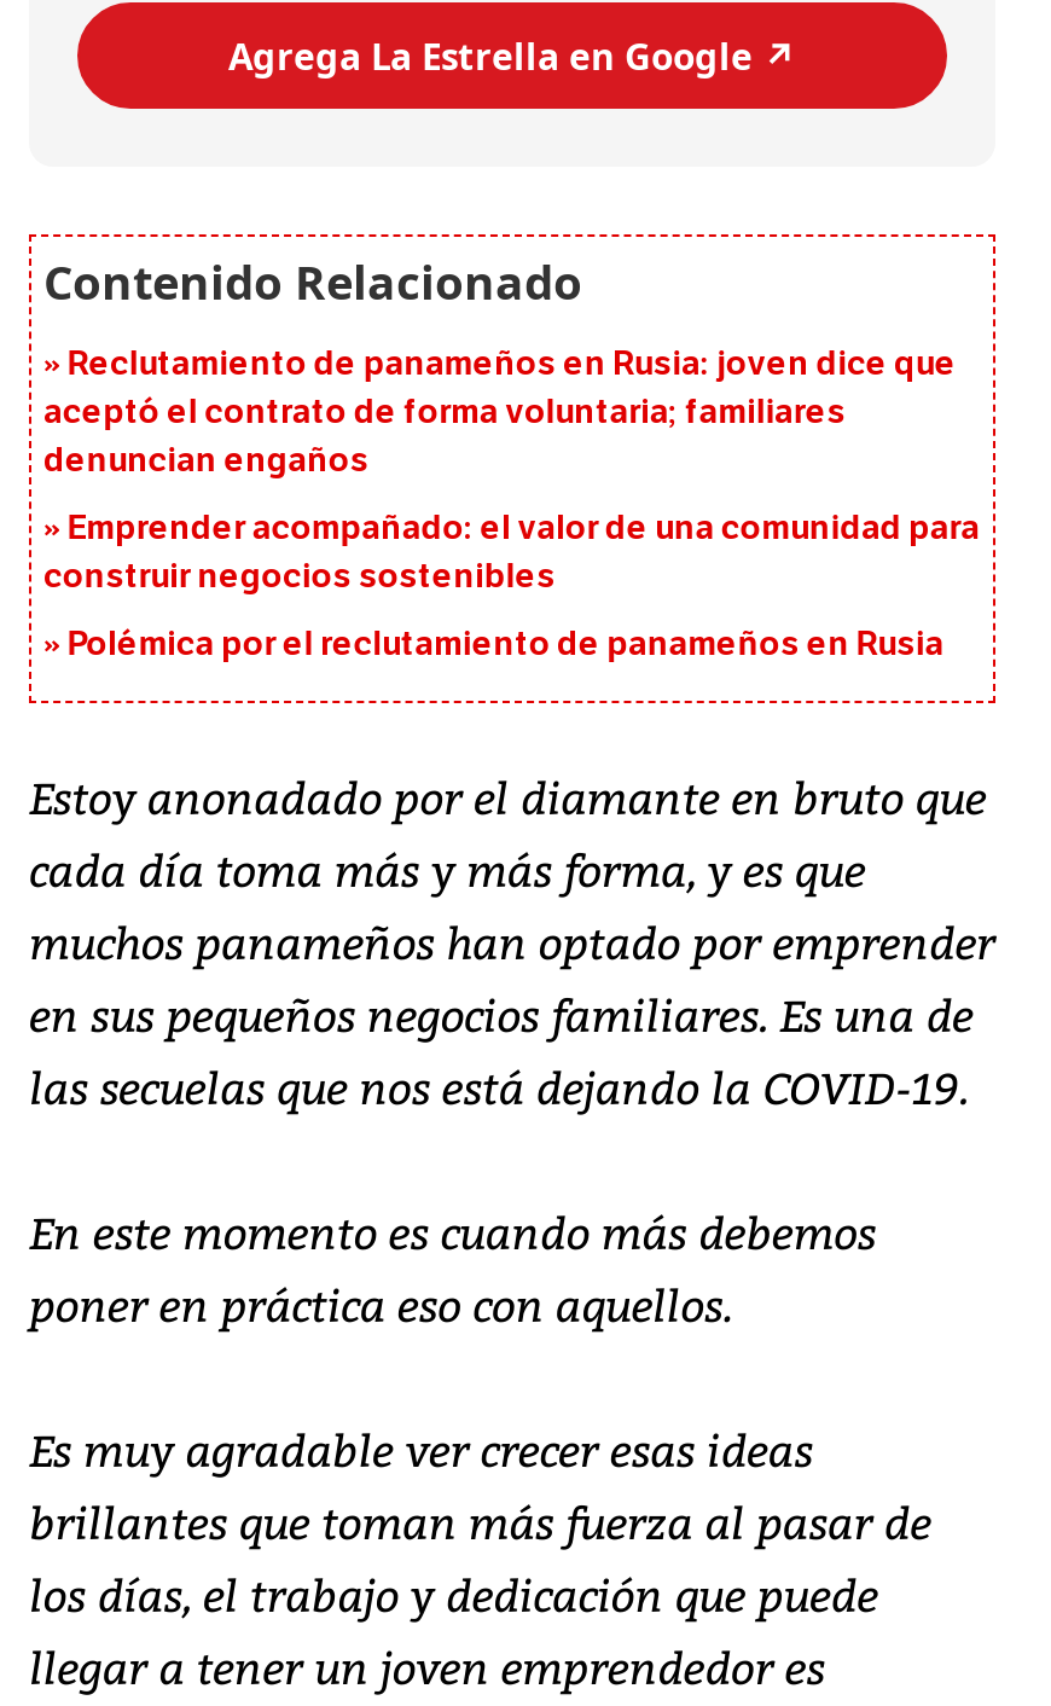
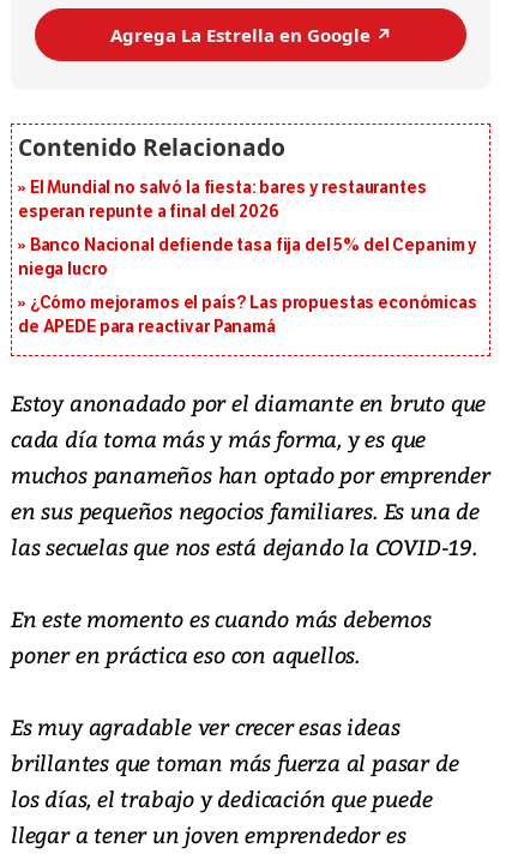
[43,344,956,482] Reclutamiento de panameños en Rusia: joven dice que | aceptó el contrato de forma voluntaria; familiares | denuncian engaños -> [18,178,426,222] El Mundial no salvó la fiesta: bares y restaurantes | esperan repunte a final del 2026
[43,509,980,598] Emprender acompañado: el valor de una comunidad para | construir negocios sostenibles -> [18,236,477,280] Banco Nacional defiende tasa fija del 5% del Cepanim y | niega lucro
[67,625,944,666] Polémica por el reclutamiento de panameños en Rusia -> [18,293,477,338] ¿Cómo mejoramos el país? Las propuestas económicas | de APEDE para reactivar Panamá

